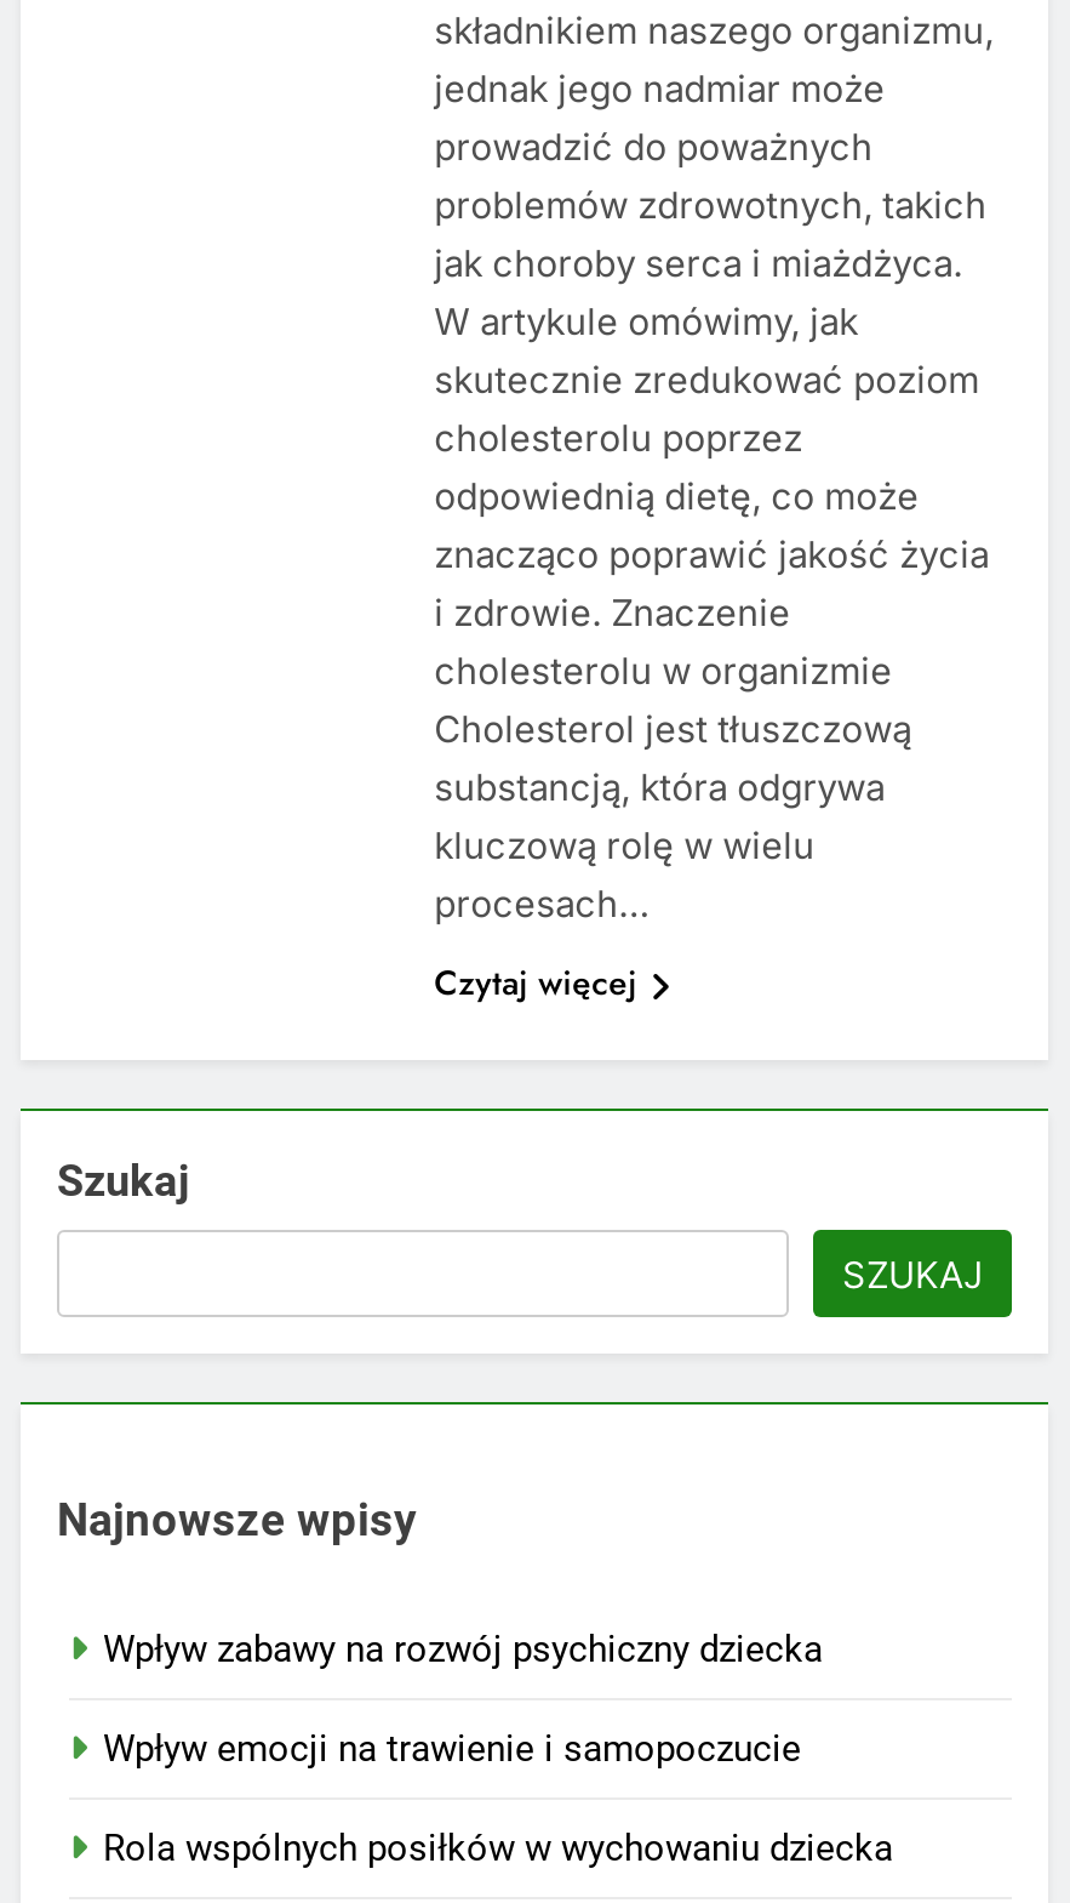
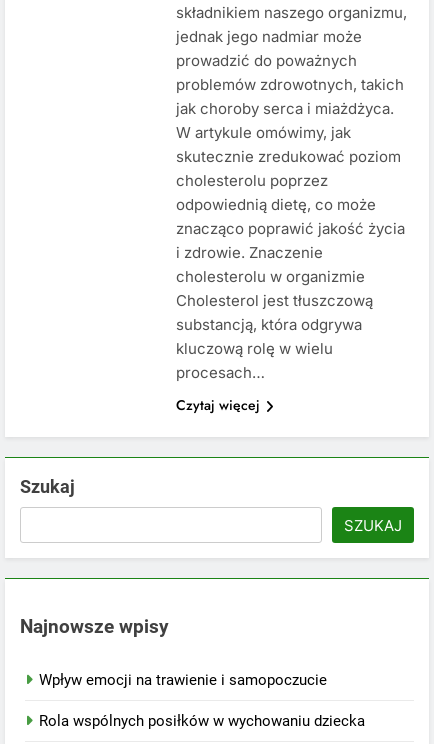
[103,1627,823,1670] Wpływ zabawy na rozwój psychiczny dziecka -> none

